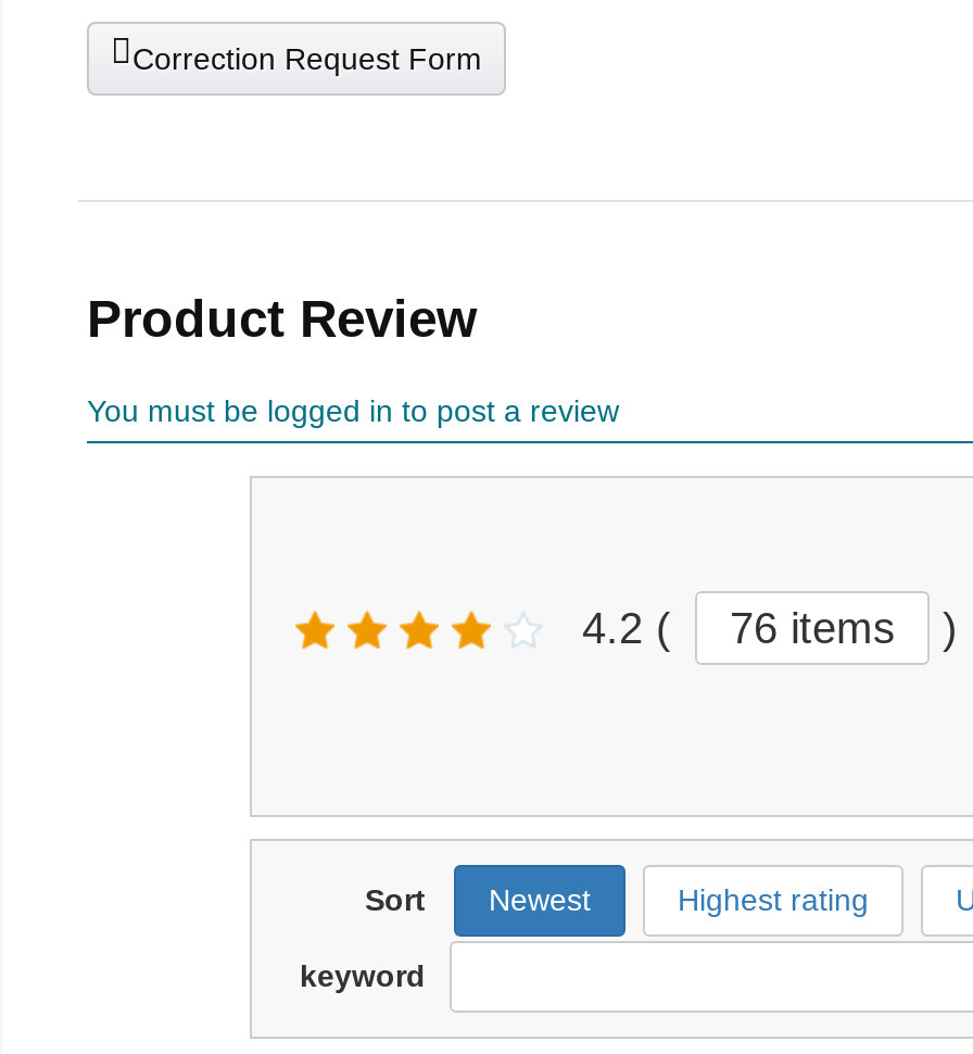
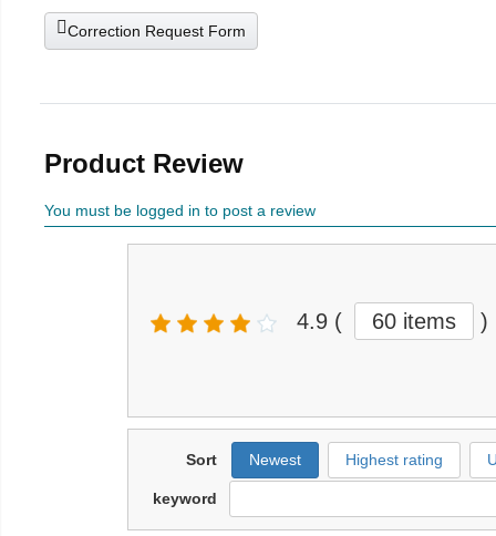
[569,603,684,651] 4.2 ( -> [290,309,349,333] 4.9 (
[730,603,895,651] 76 items -> [372,309,456,333] 60 items

